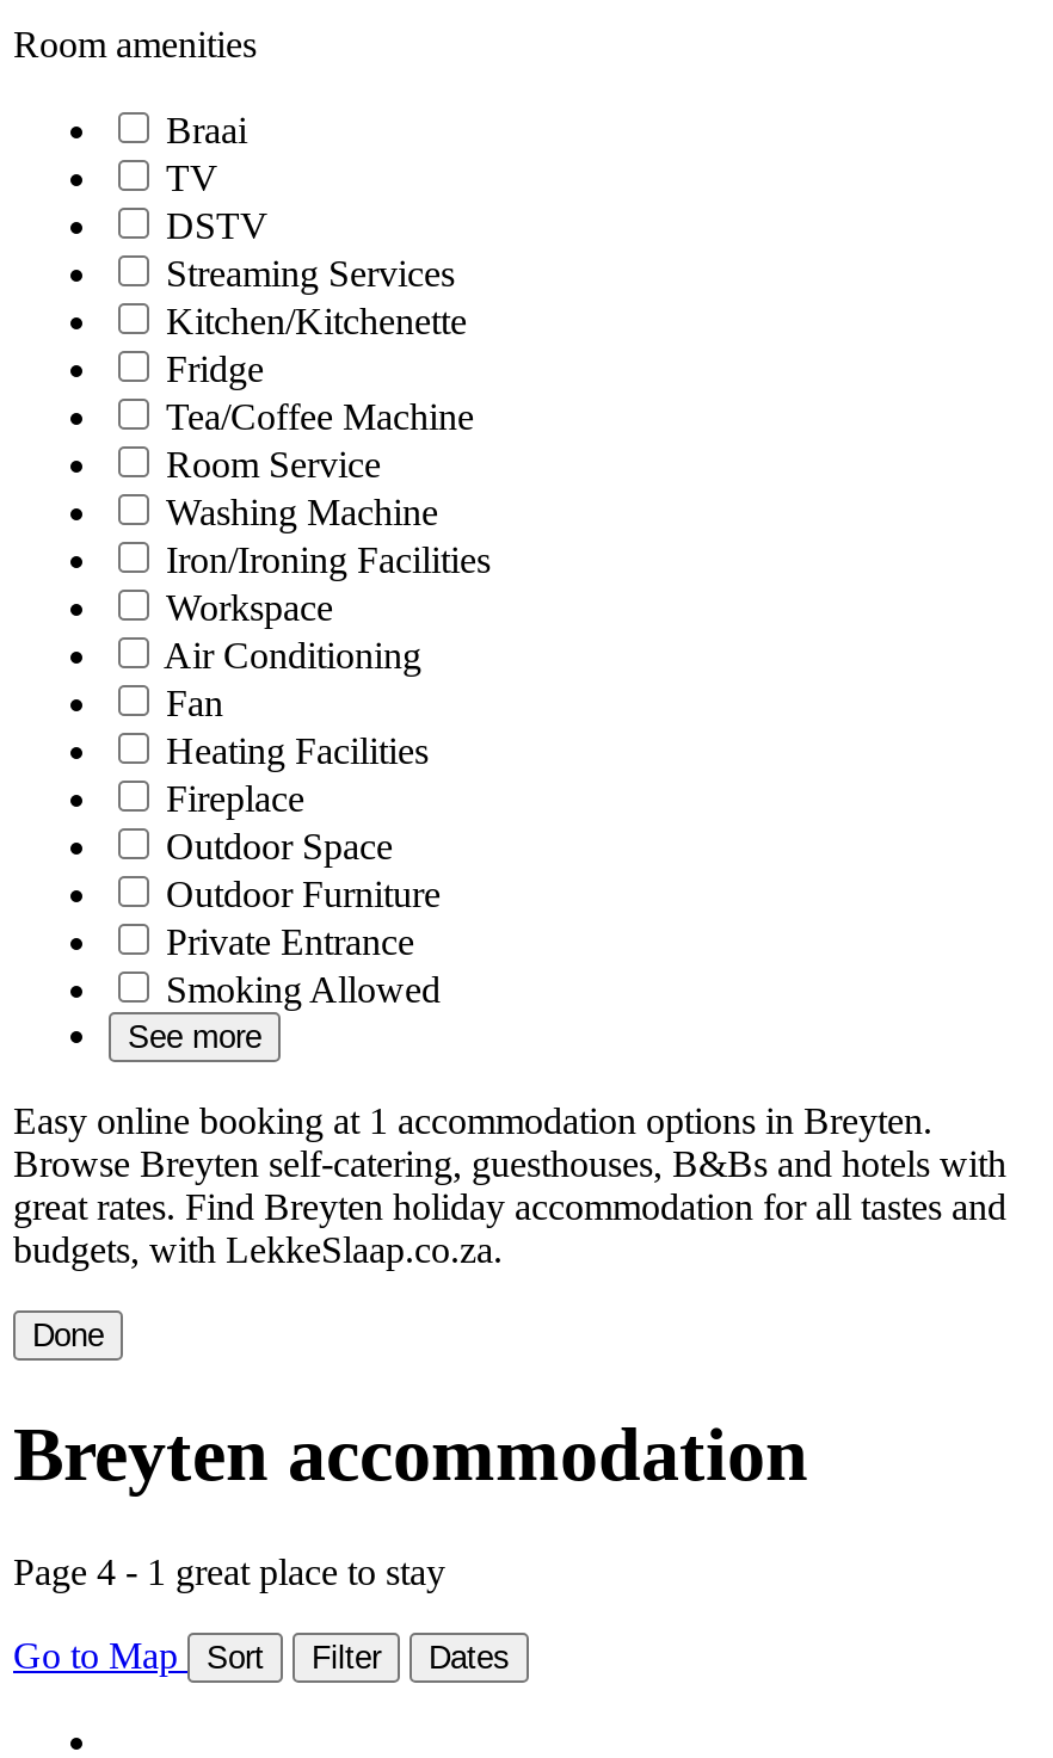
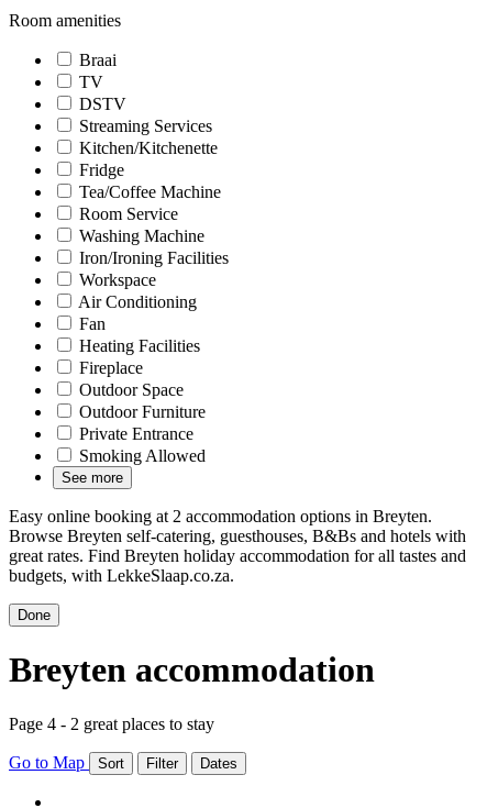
[13,1100,932,1141] Easy online booking at 1 accommodation options in Breyten. -> [9,507,432,525] Easy online booking at 2 accommodation options in Breyten.
[13,1551,445,1591] Page 4 - 1 great place to stay -> [9,714,214,733] Page 4 - 2 great places to stay

